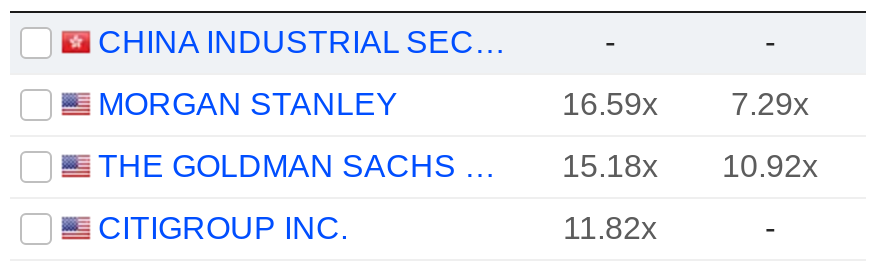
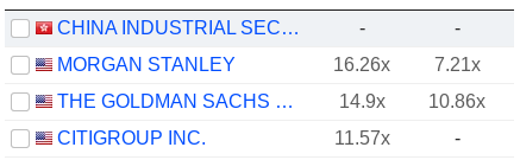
[562,87,809,121] 16.59x | 7.29x -> [333,55,480,75] 16.26x | 7.21x
[562,149,818,183] 15.18x | 10.92x -> [339,91,485,111] 14.9x | 10.86x
[563,211,657,245] 11.82x -> [334,128,390,148] 11.57x

